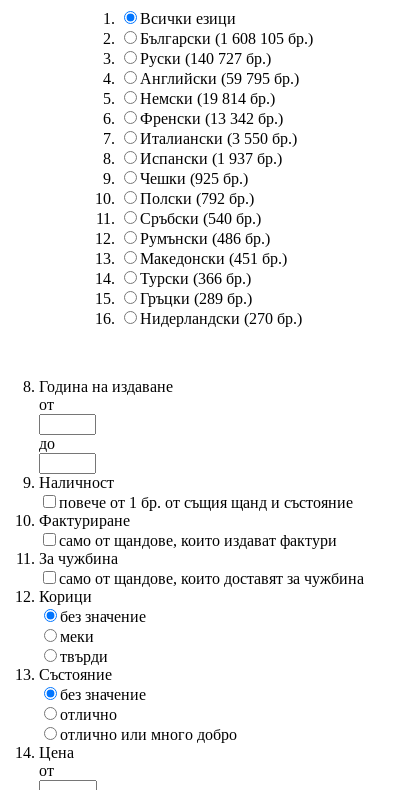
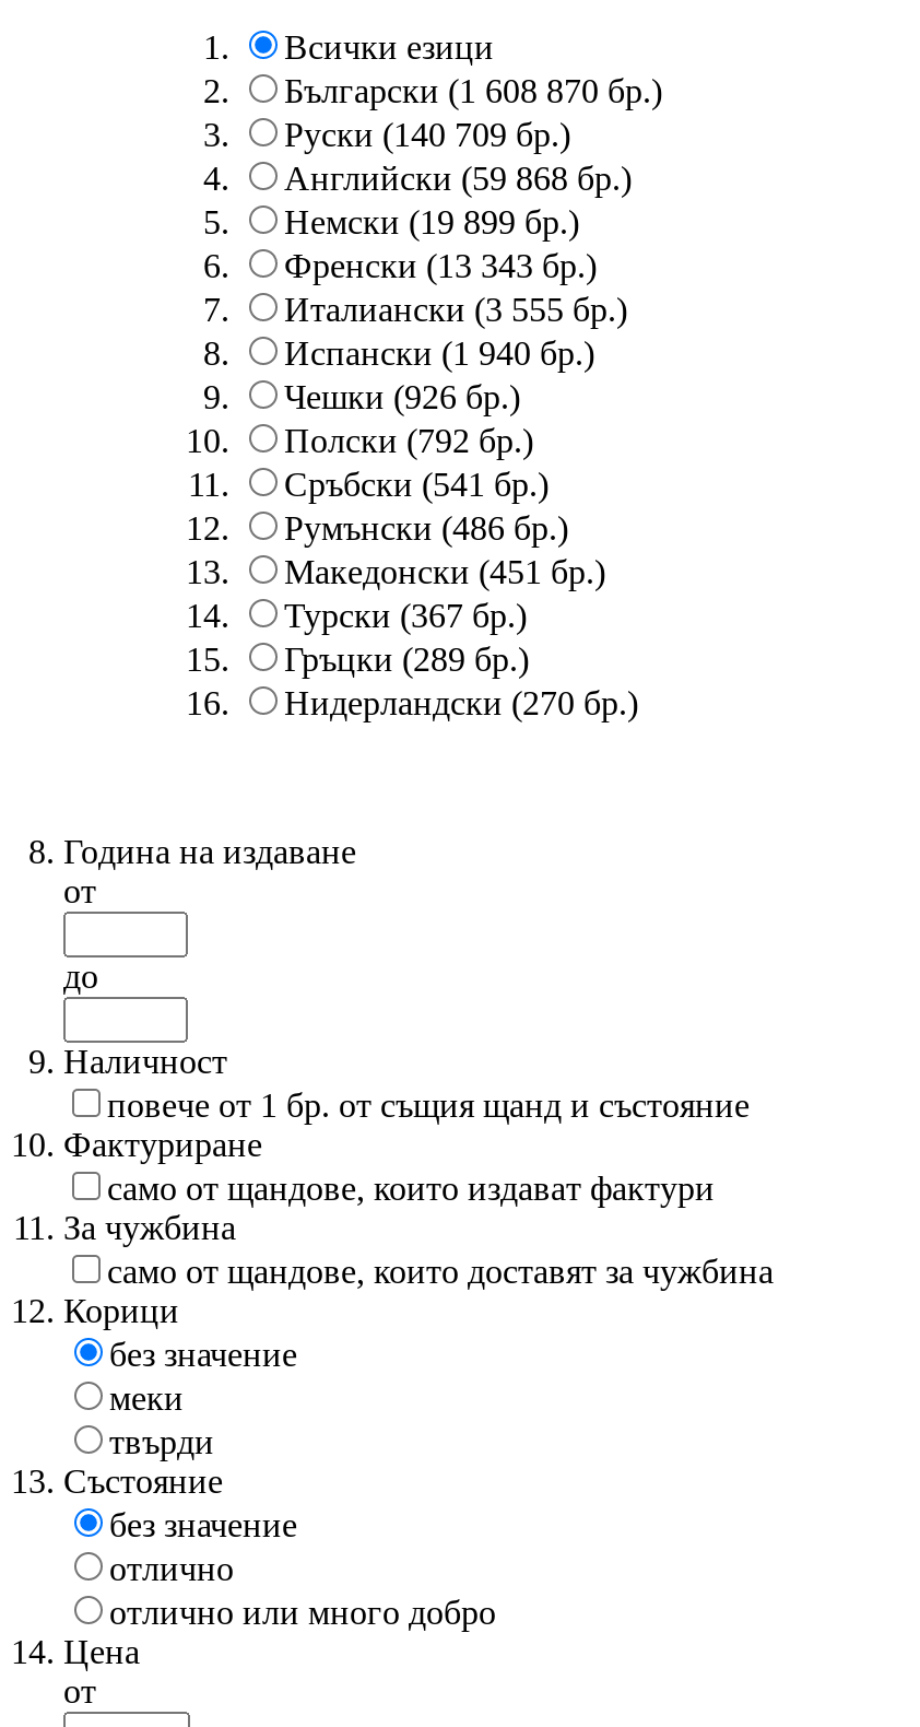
[140,30,313,47] Български (1 608 105 бр.) -> [284,73,662,110] Български (1 608 870 бр.)
[140,50,271,67] Руски (140 727 бр.) -> [284,117,570,154] Руски (140 709 бр.)
[140,70,299,87] Английски (59 795 бр.) -> [284,160,632,198] Английски (59 868 бр.)
[140,90,275,107] Немски (19 814 бр.) -> [284,204,579,241] Немски (19 899 бр.)
[140,110,283,127] Френски (13 342 бр.) -> [284,248,597,285] Френски (13 343 бр.)
[140,130,297,147] Италиански (3 550 бр.) -> [284,292,627,329] Италиански (3 555 бр.)
[140,150,282,167] Испански (1 937 бр.) -> [284,335,594,373] Испански (1 940 бр.)
[140,170,248,187] Чешки (925 бр.) -> [284,379,520,416] Чешки (926 бр.)
[140,210,261,227] Сръбски (540 бр.) -> [284,467,549,504] Сръбски (541 бр.)
[140,270,251,287] Турски (366 бр.) -> [284,598,527,635] Турски (367 бр.)

